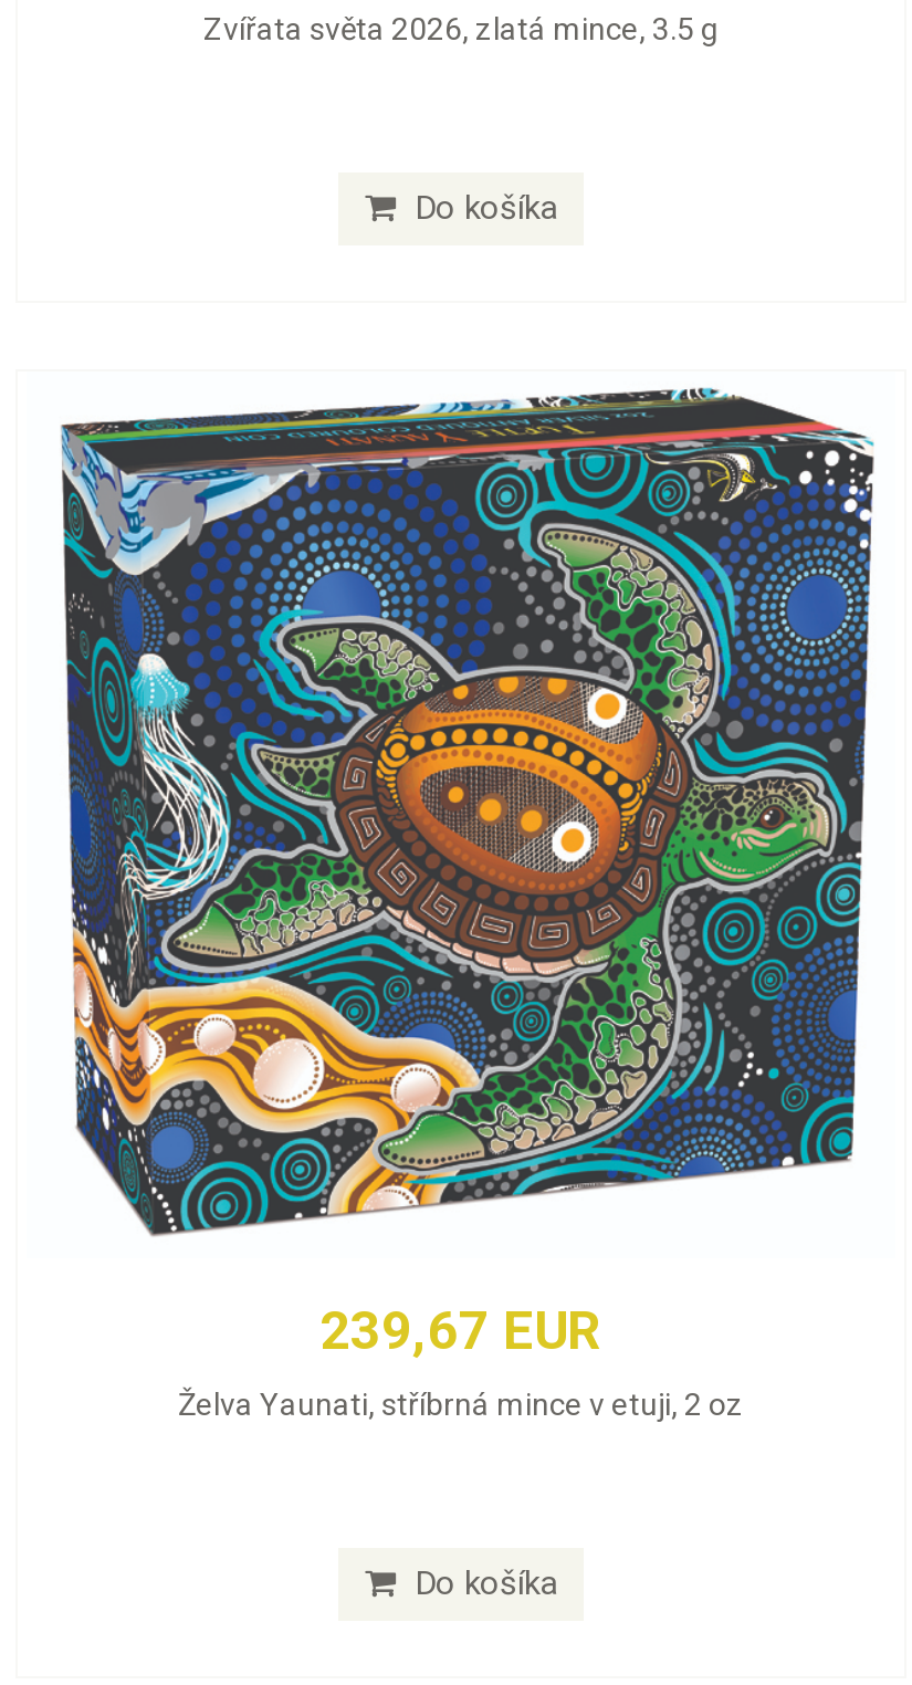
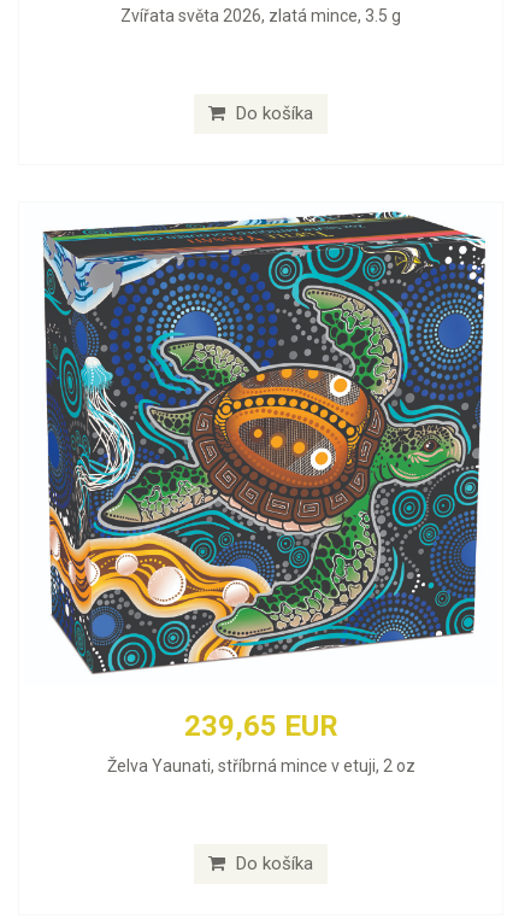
[319,1301,602,1363] 239,67 EUR -> [184,710,338,743] 239,65 EUR

